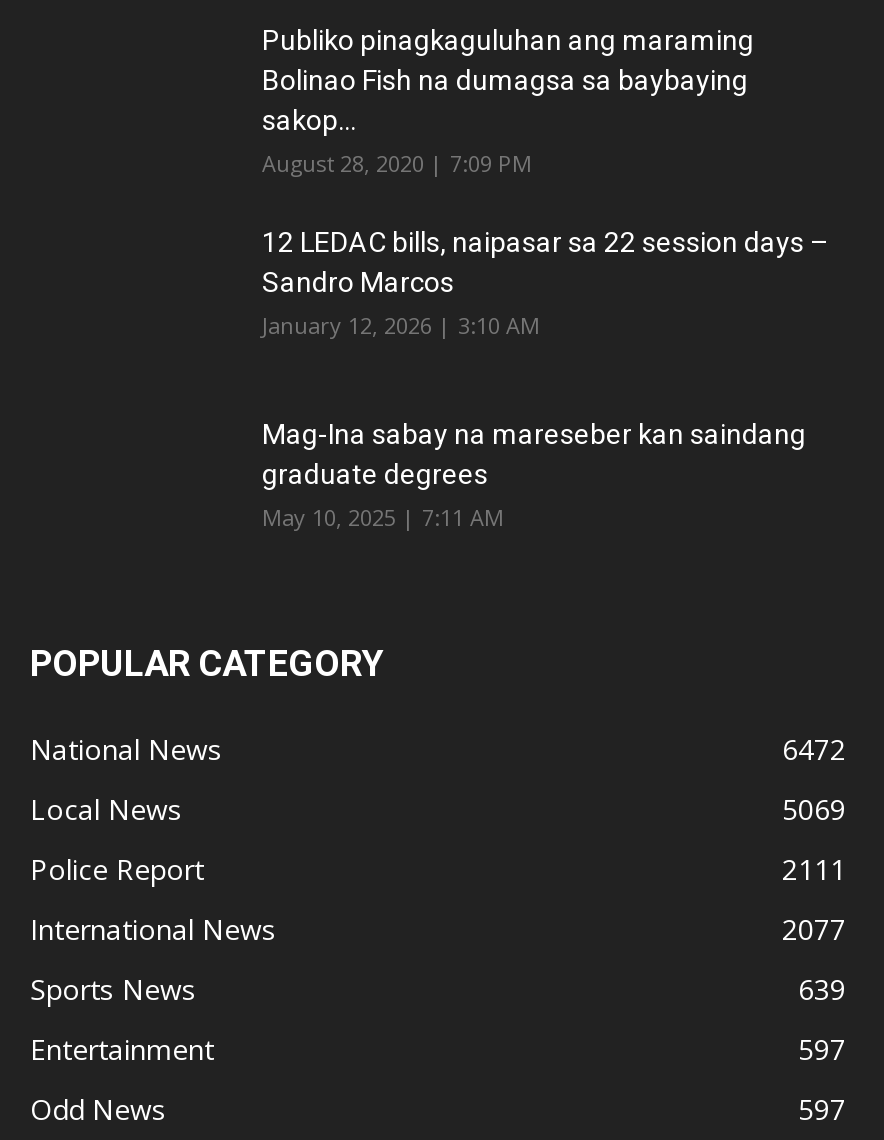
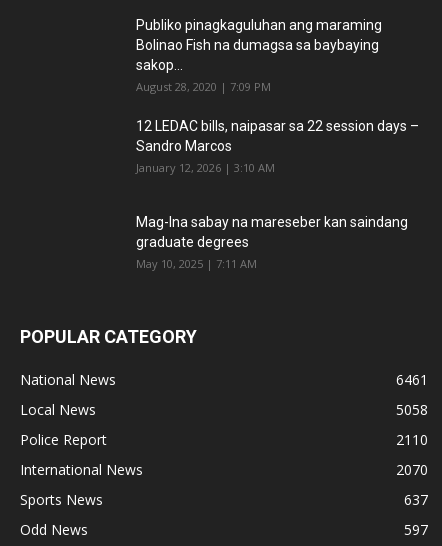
[782,729,846,767] 6472 -> [396,370,428,389] 6461
[782,789,846,827] 5069 -> [396,400,428,419] 5058
[782,849,846,887] 2111 -> [396,430,428,449] 2110
[782,909,846,947] 2077 -> [396,460,428,479] 2070
[30,969,846,1067] 639 | Entertainment | 597 -> [404,490,428,509] 637

